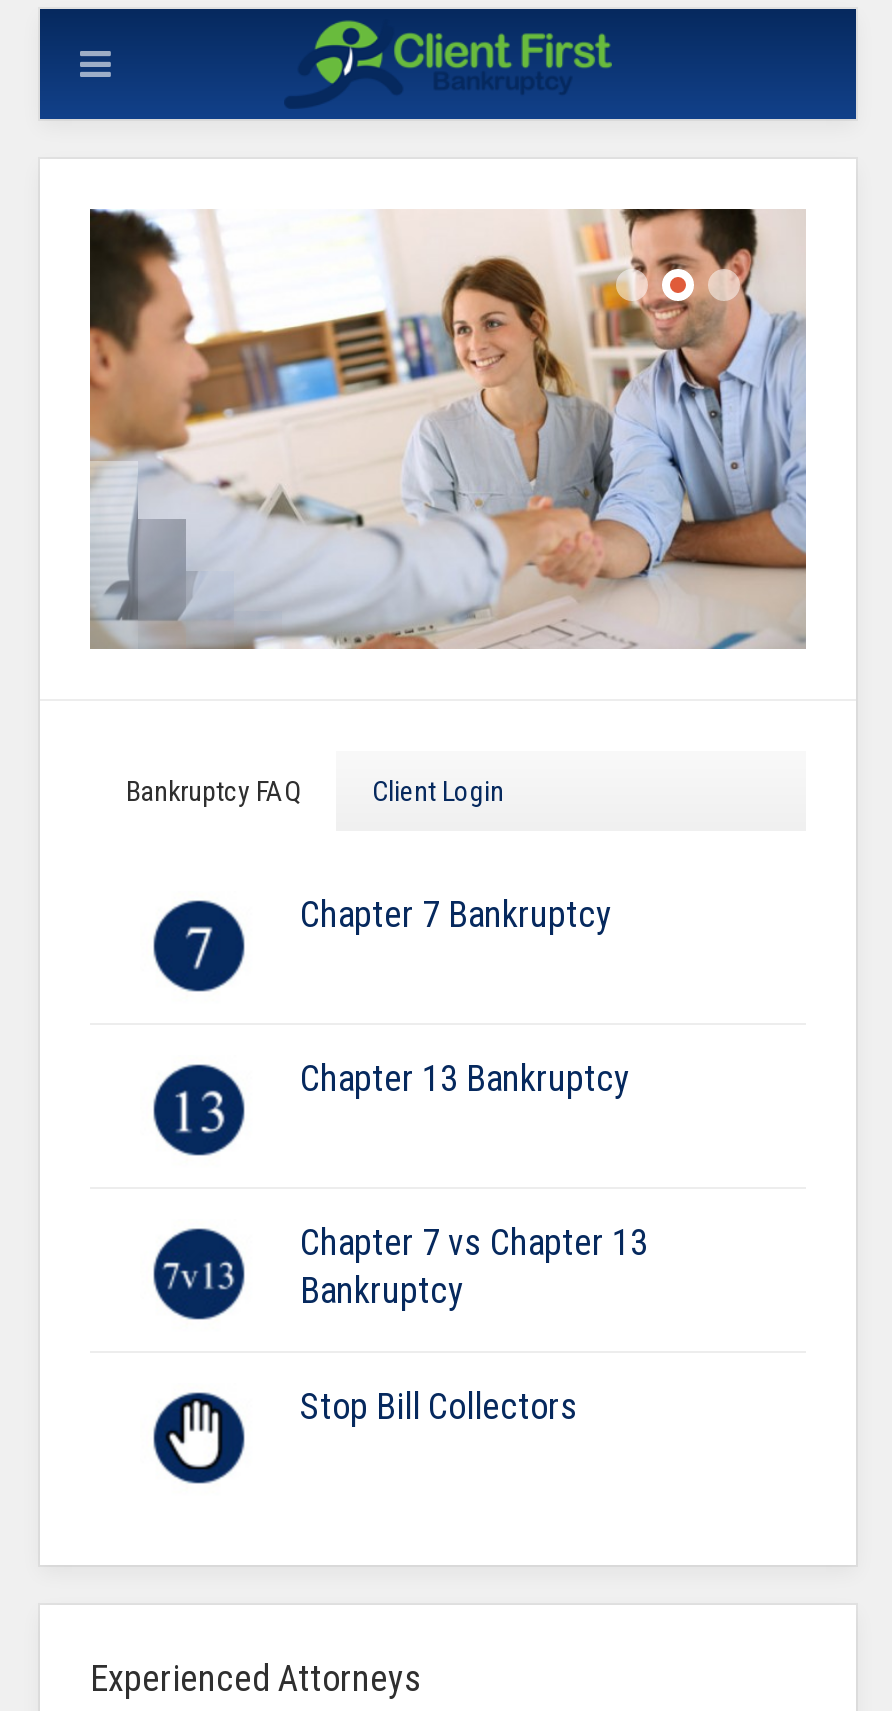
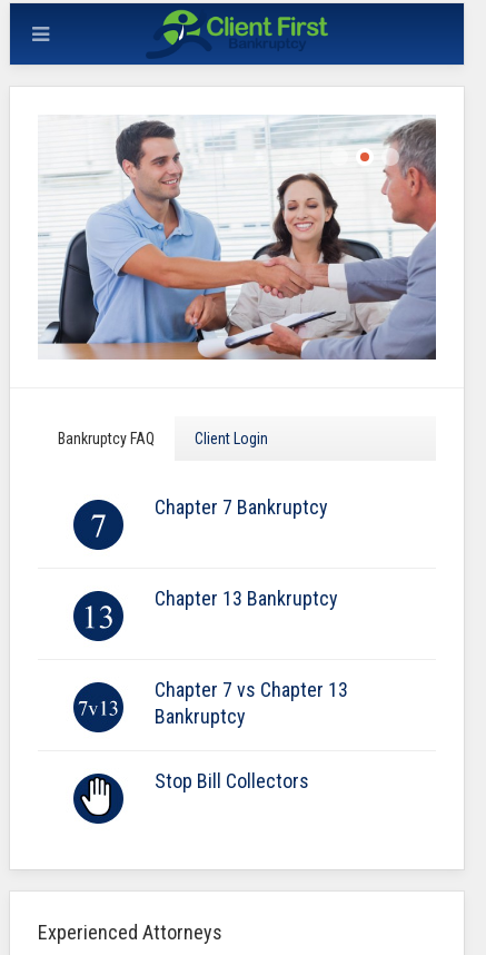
[88,207,808,649] [image] -> [38,115,437,361] [image]

